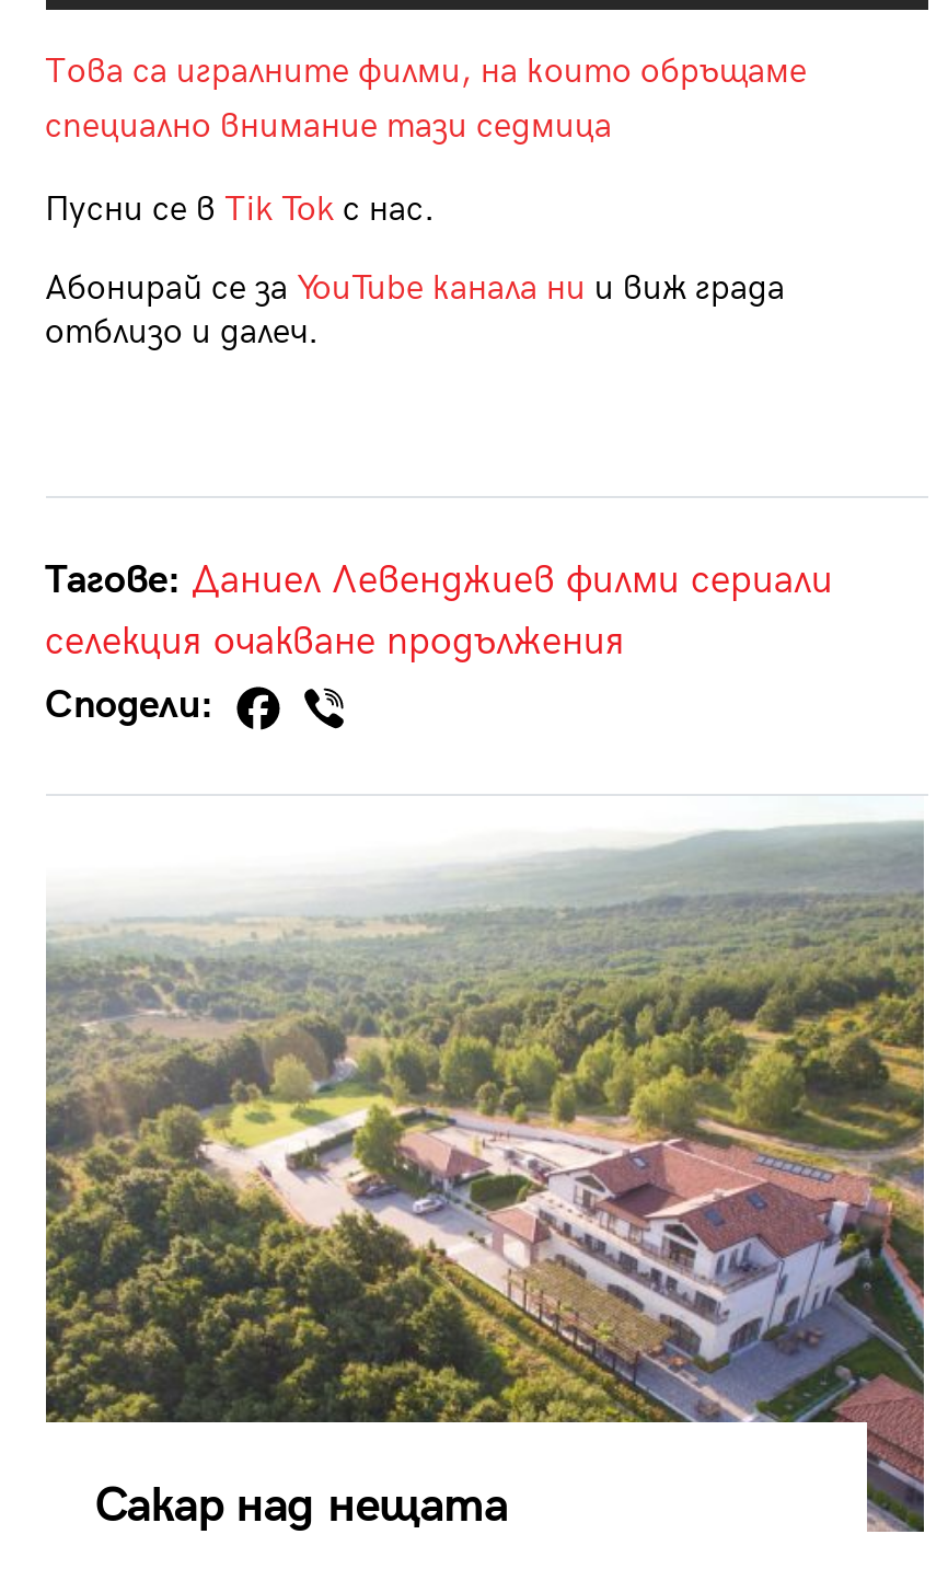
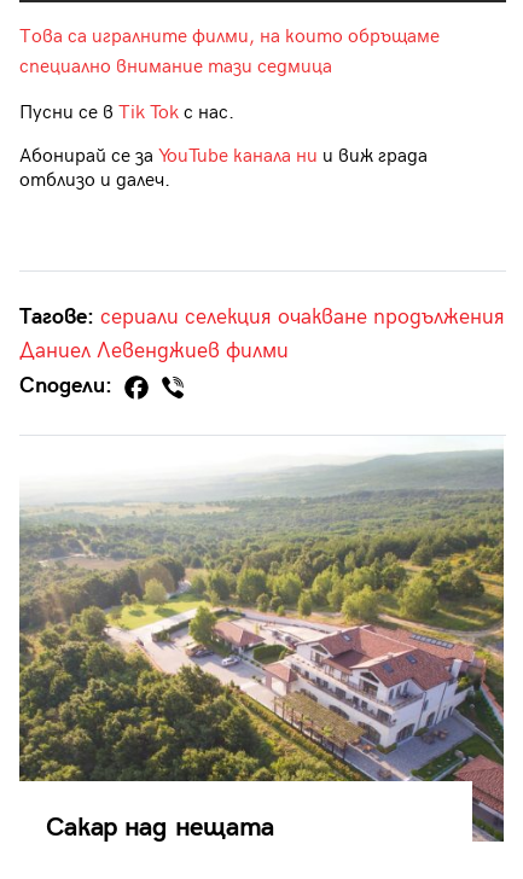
[45,557,833,664] Тагове: Даниел Левенджиев филми сериали | селекция очакване продължения -> [19,304,504,363] Тагове: сериали селекция очакване продължения | Даниел Левенджиев филми

